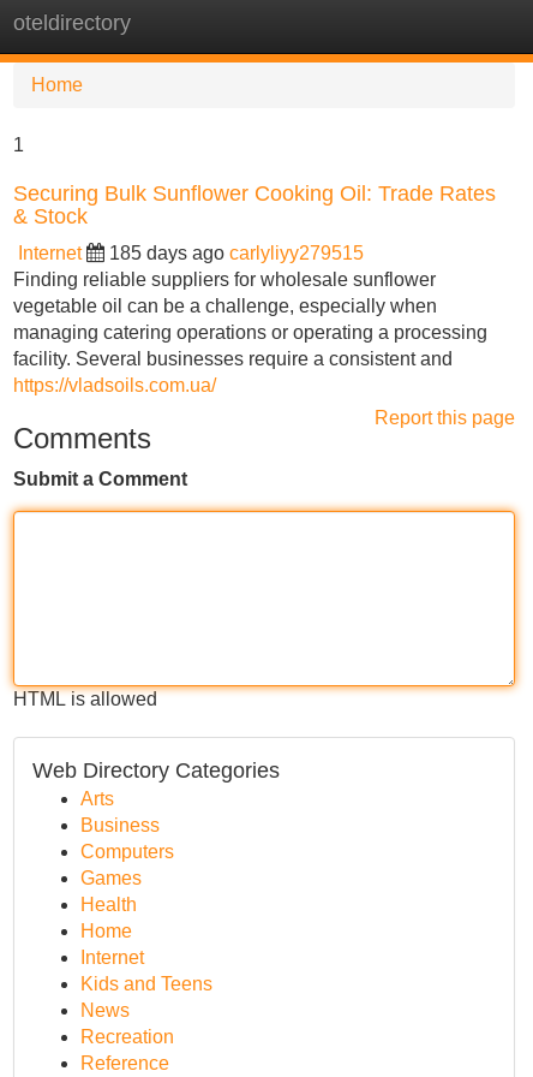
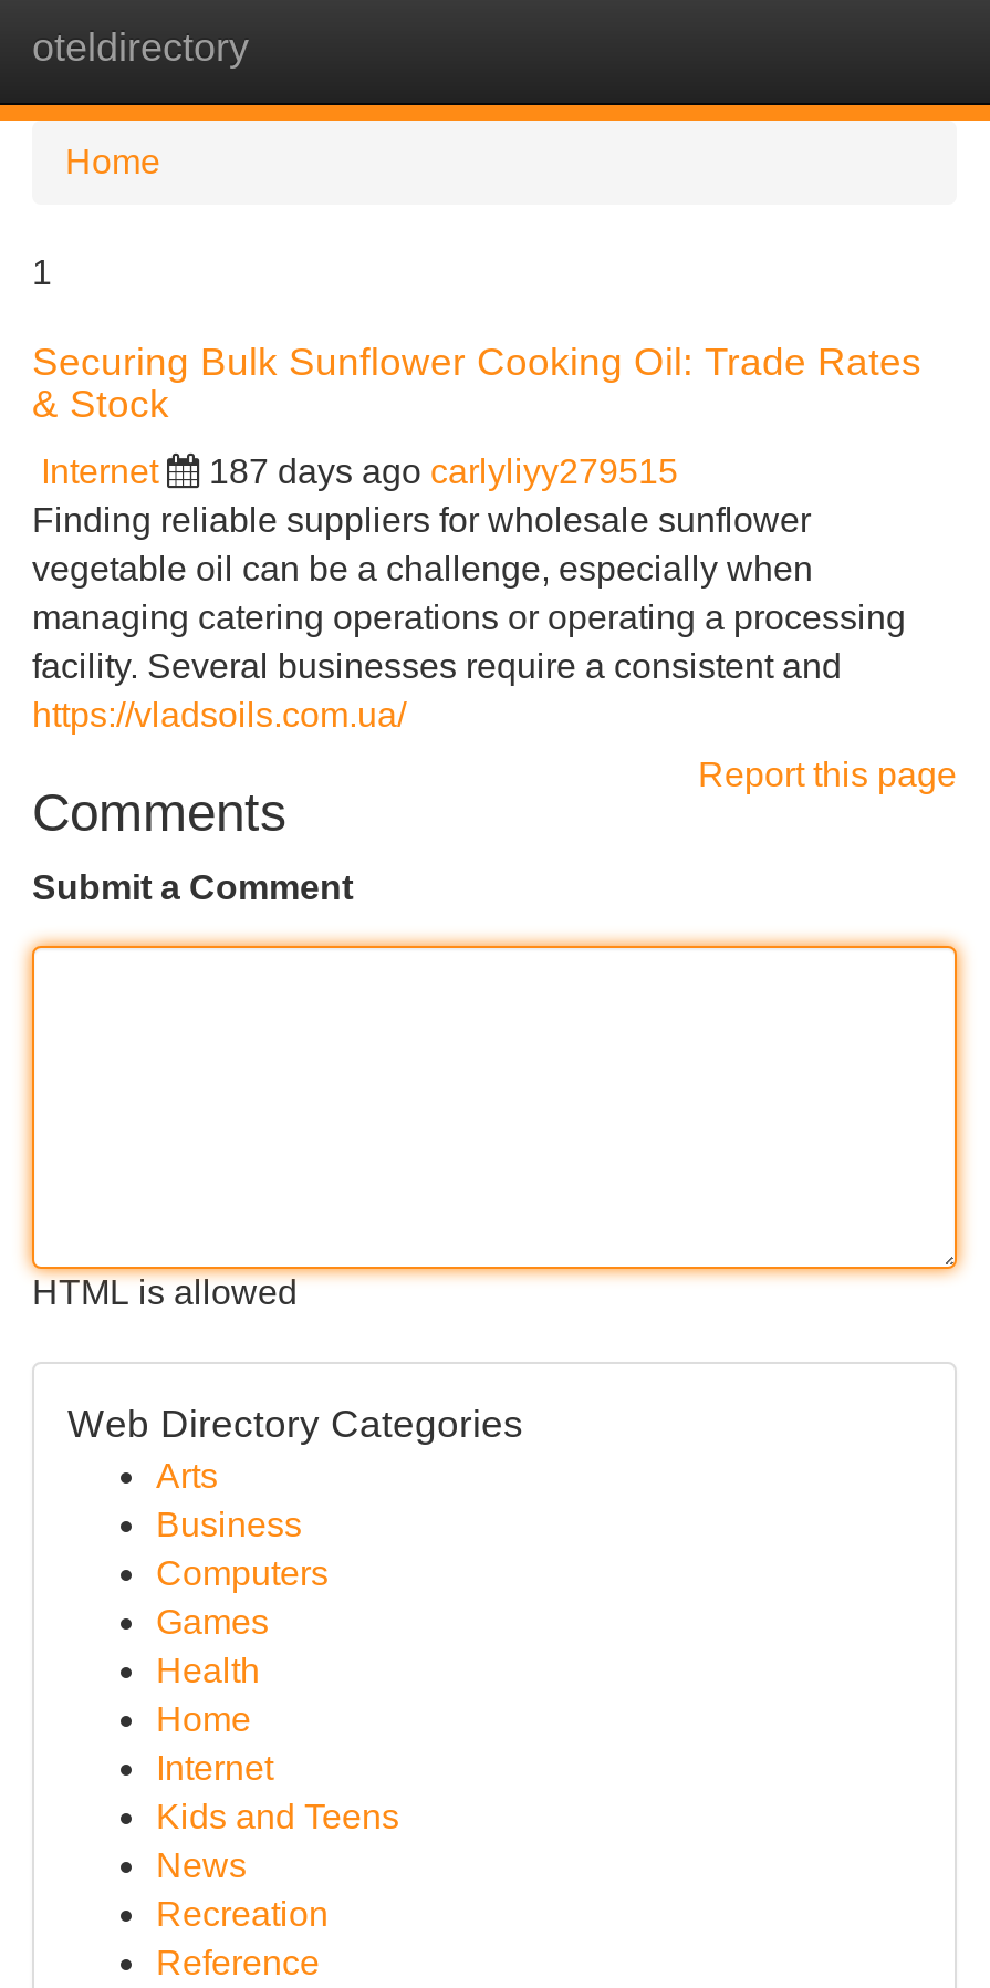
[109,243,364,263] 185 days ago carlyliyy279515 -> [209,452,678,490] 187 days ago carlyliyy279515

